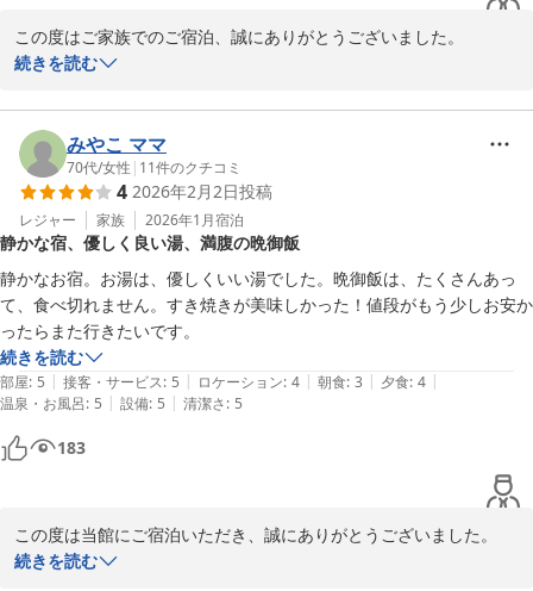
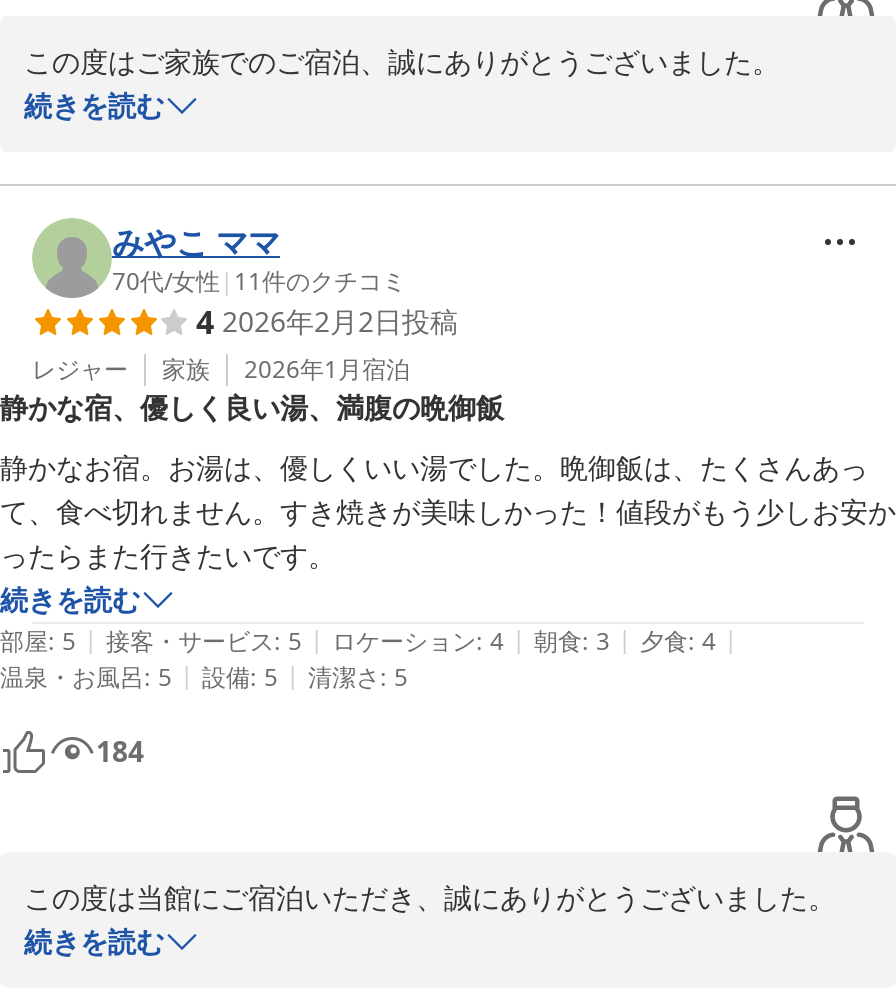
[57,436,86,459] 183 -> [96,732,144,770] 184

